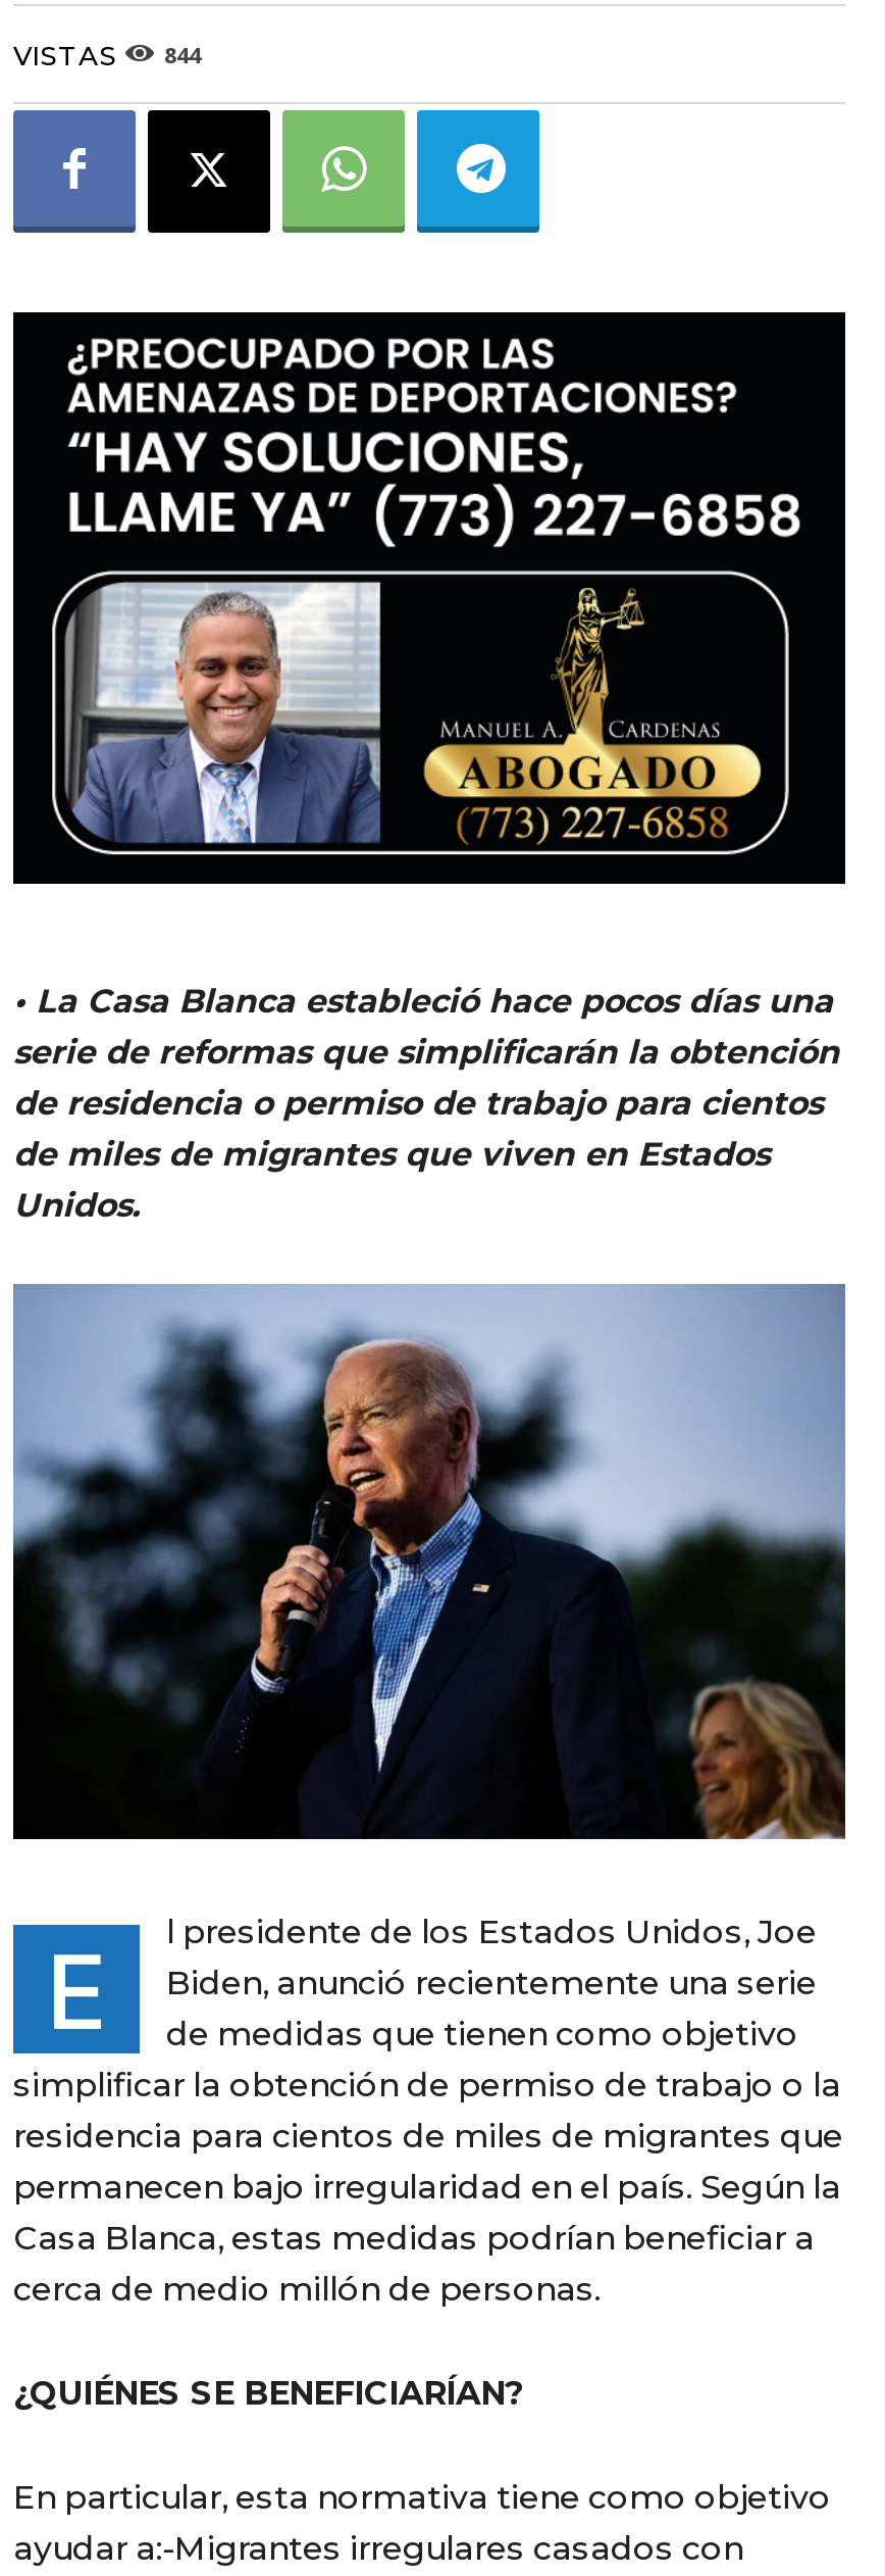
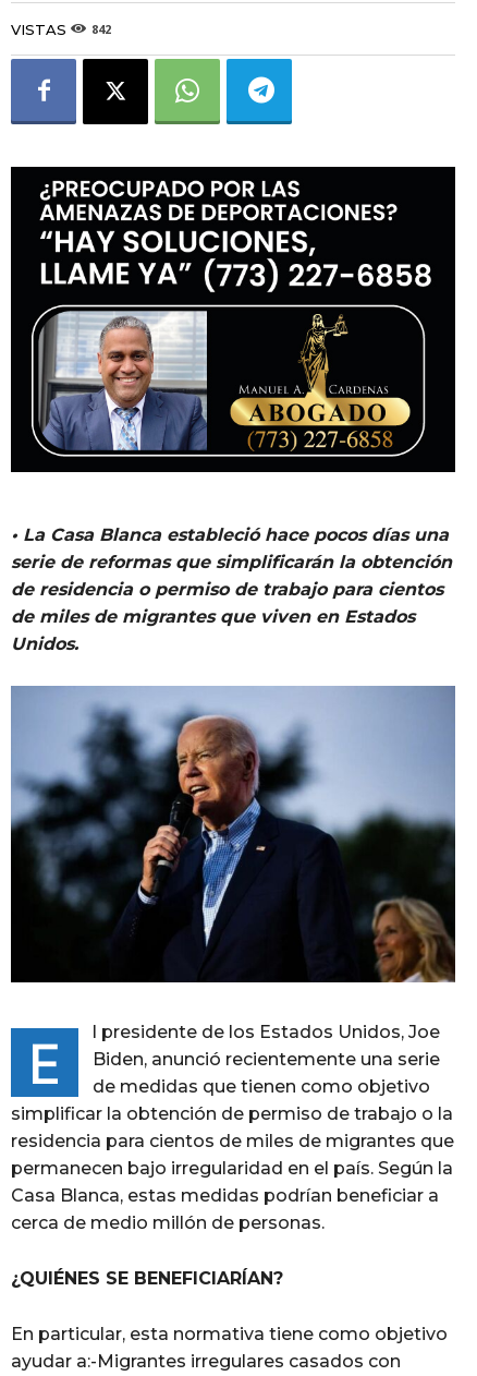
[13,38,201,71] VISTAS 844 -> [11,20,111,38] VISTAS 842

